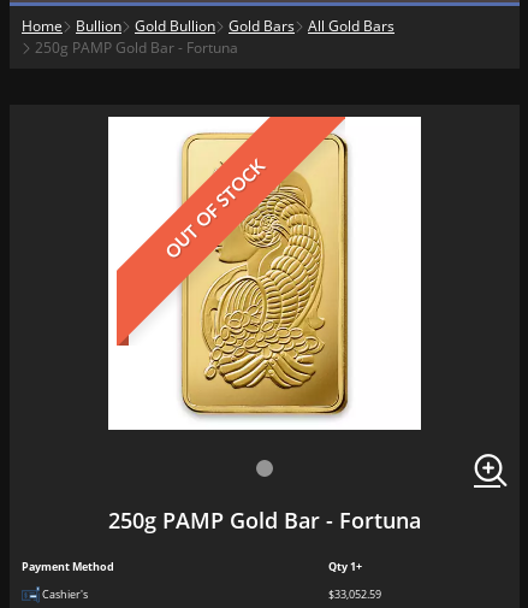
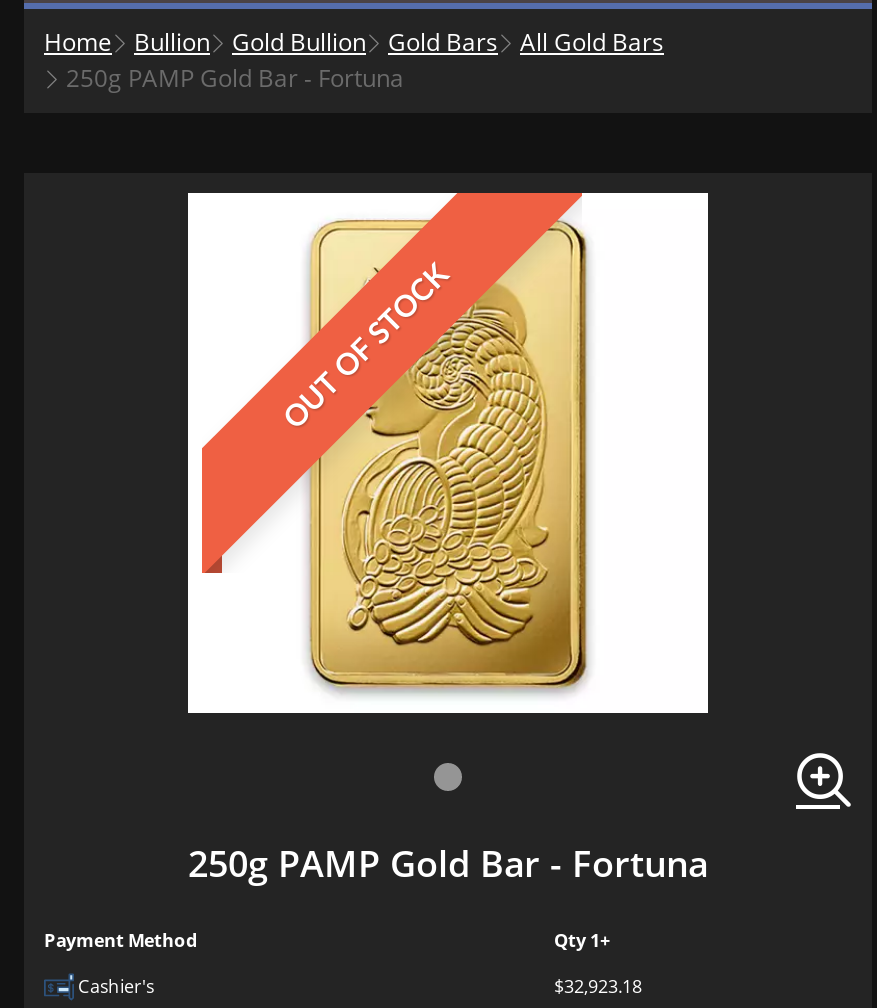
[328,586,381,602] $33,052.59 -> [554,973,642,999] $32,923.18

